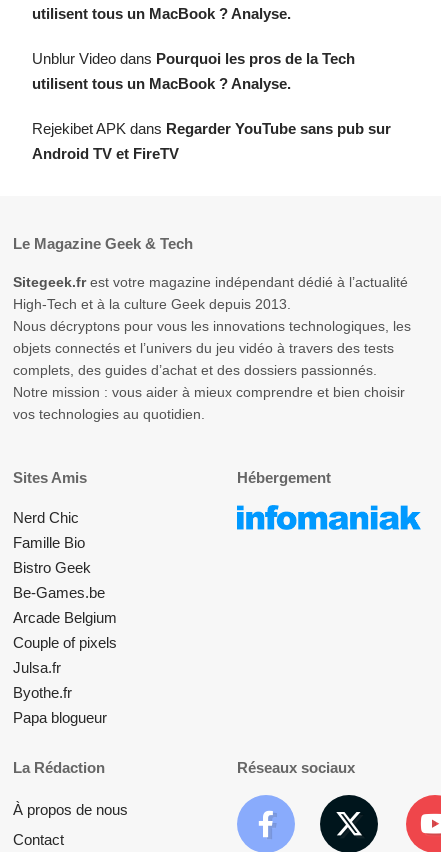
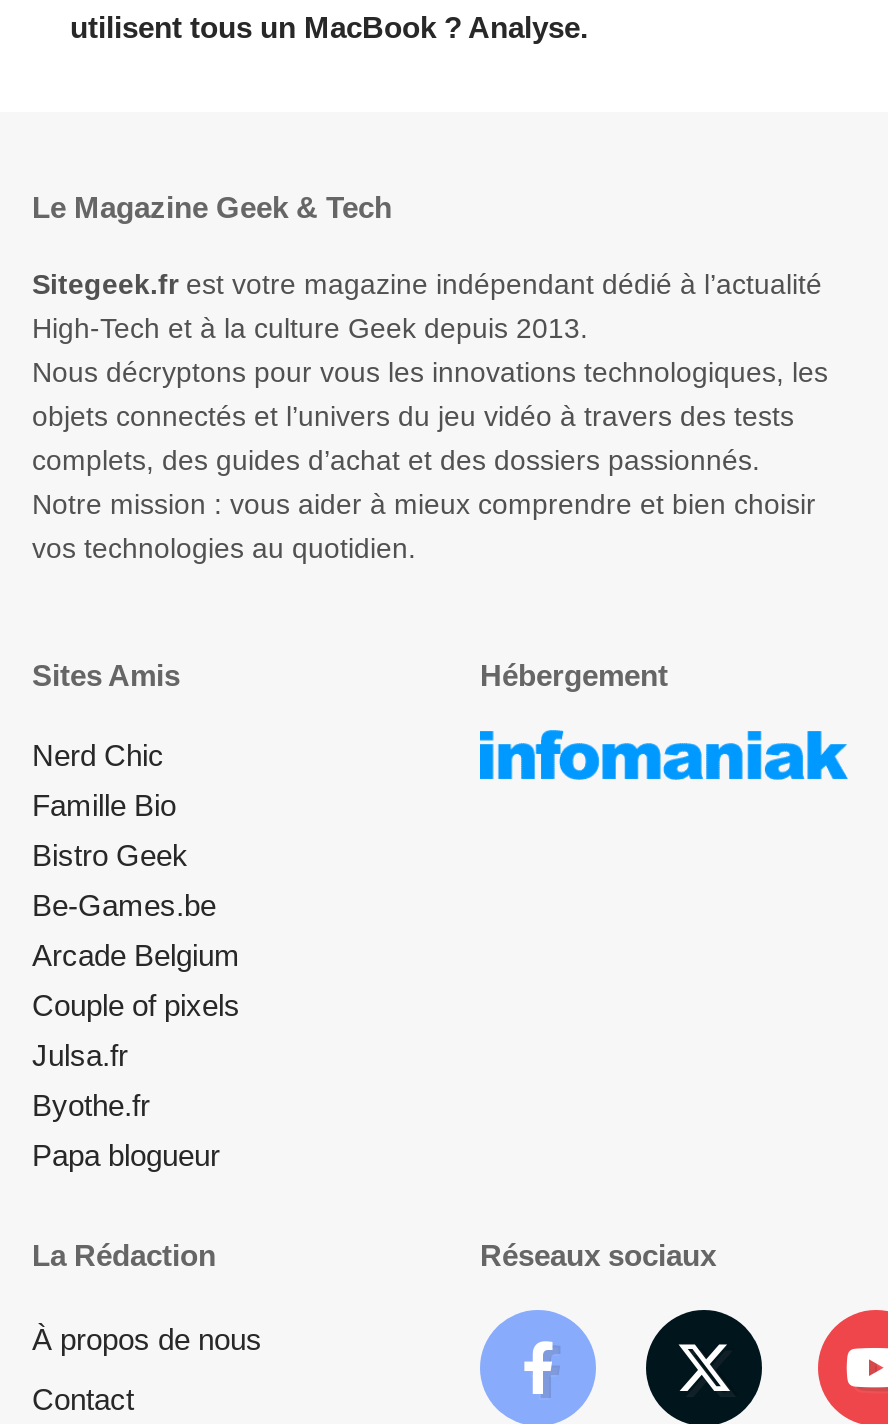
[32,50,391,162] Unblur Video dans Pourquoi les pros de la Tech | utilisent tous un MacBook ? Analyse. | Rejekibet APK dans Regarder YouTube sans pub sur | Android TV et FireTV -> none

